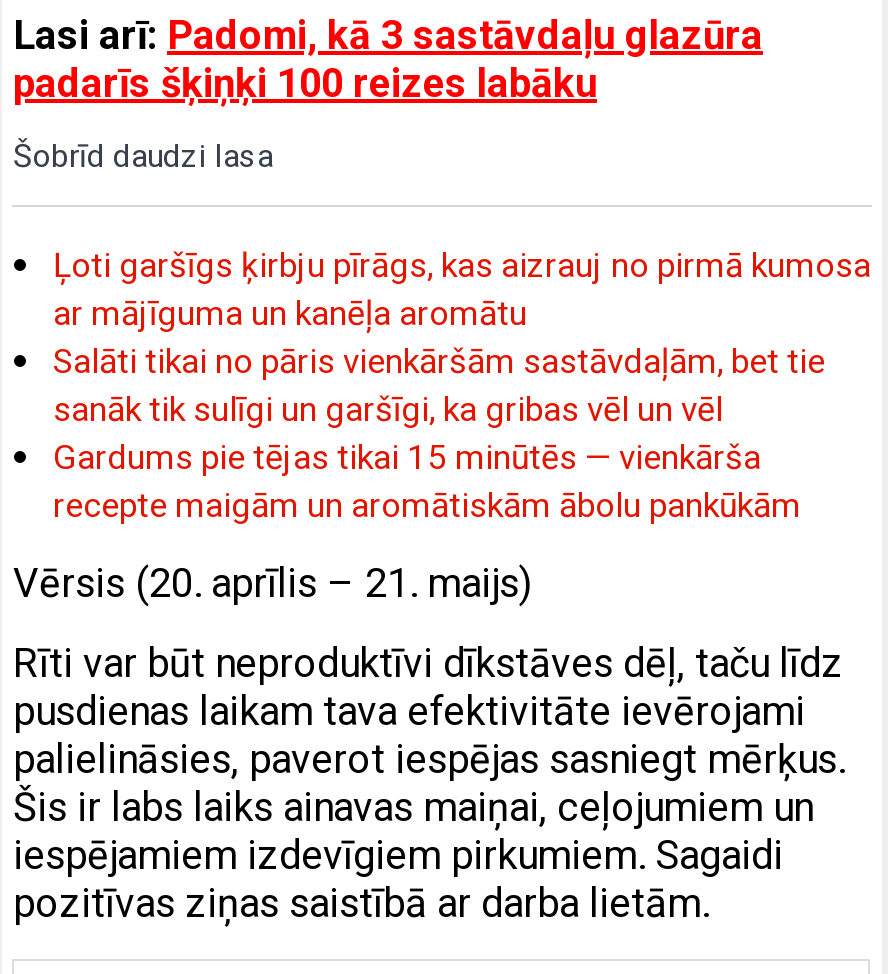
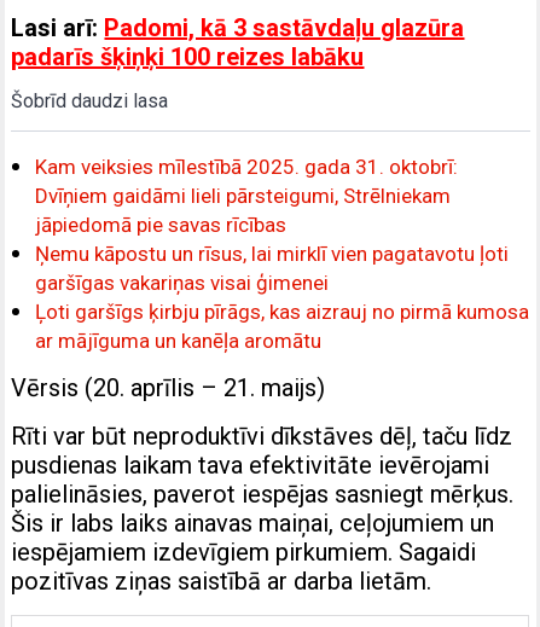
none -> [36,154,509,294] Kam veiksies mīlestībā 2025. gada 31. oktobrī: | Dvīņiem gaidāmi lieli pārsteigumi, Strēlniekam | jāpiedomā pie savas rīcības | Ņemu kāpostu un rīsus, lai mirklī vien pagatavotu ļoti | garšīgas vakariņas visai ģimenei
moved [53,244,871,332] -> [36,299,530,352]: Ļoti garšīgs ķirbju pīrāgs, kas aizrauj no pirmā kumosa | ar mājīguma un kanēļa aromātu
[53,340,825,524] Salāti tikai no pāris vienkāršām sastāvdaļām, bet tie | sanāk tik sulīgi un garšīgi, ka gribas vēl un vēl | Gardums pie tējas tikai 15 minūtēs — vienkārša | recepte maigām un aromātiskām ābolu pankūkām -> none

